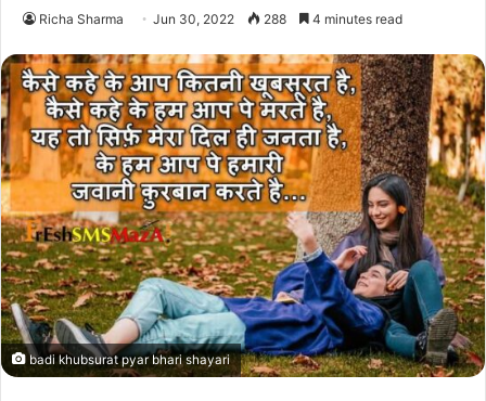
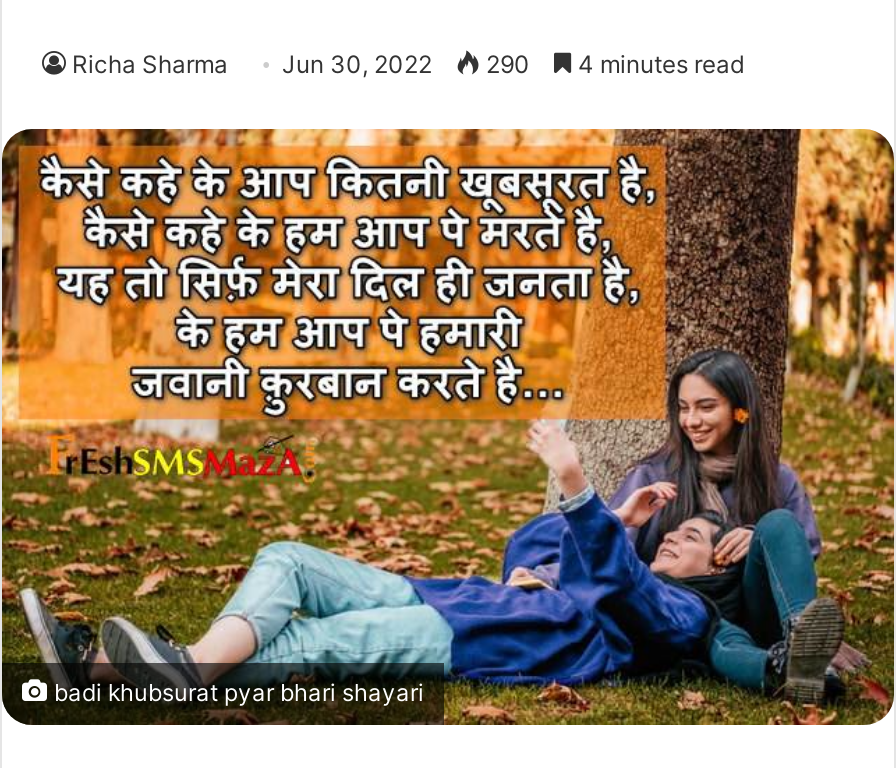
[39,11,402,27] Richa Sharma Jun 30, 2022 288 4 minutes read -> [72,50,744,80] Richa Sharma Jun 30, 2022 290 4 minutes read

